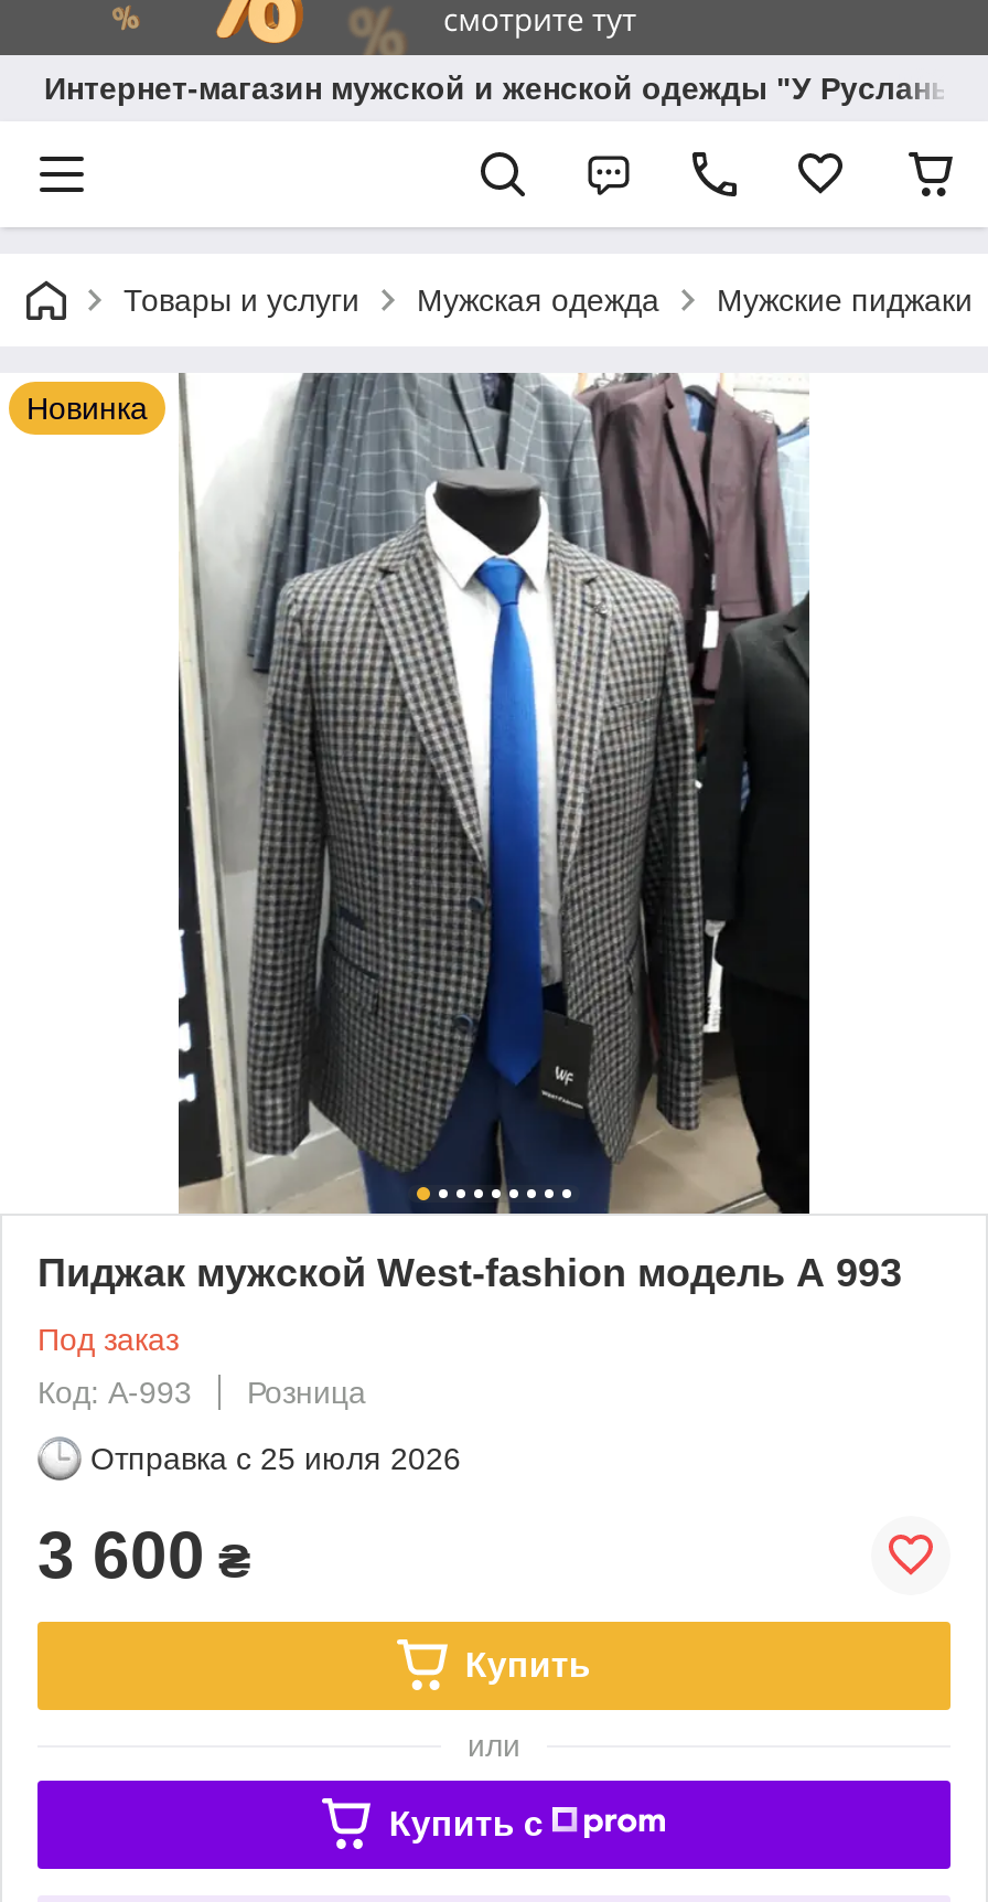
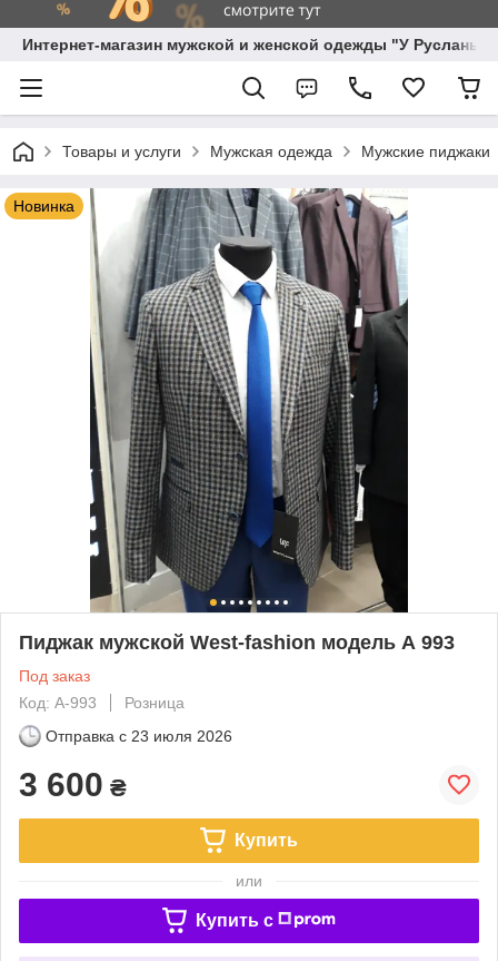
[90,1440,461,1476] Отправка с 25 июля 2026 -> [46,727,232,745] Отправка с 23 июля 2026

